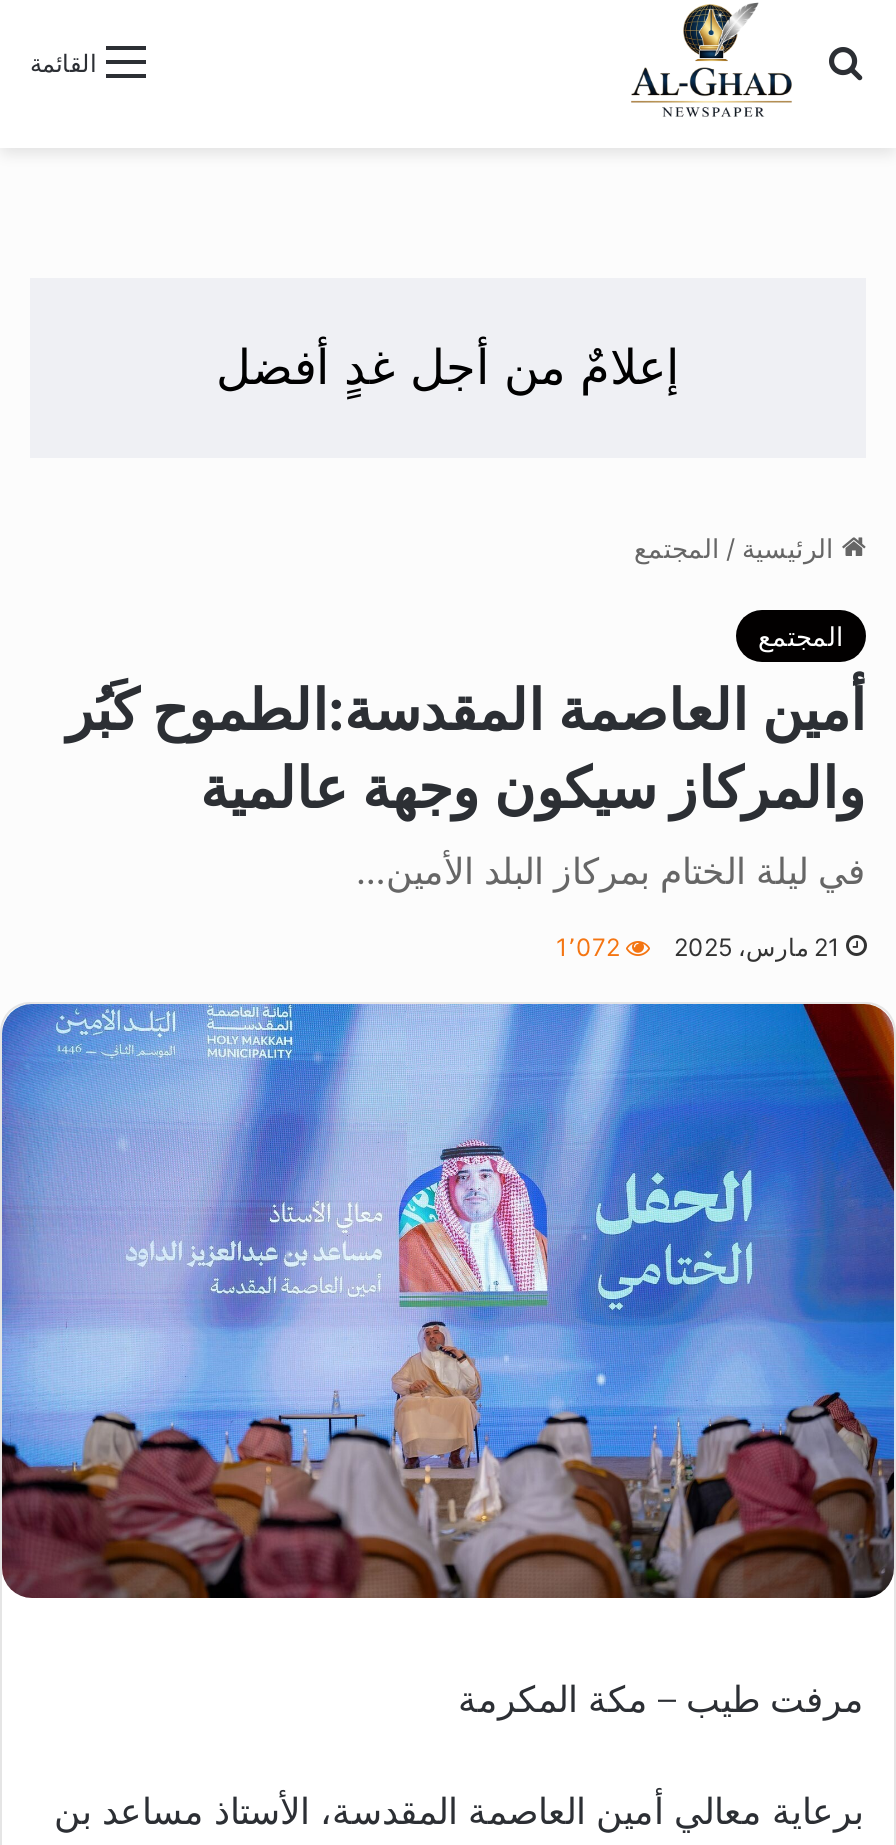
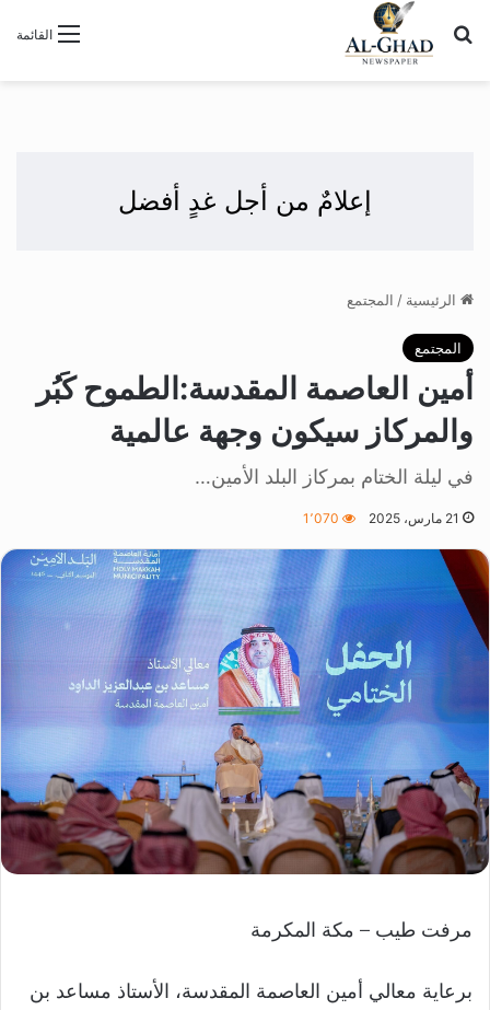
[556,932,620,962] 1٬072 -> [303,510,339,526] 1٬070

